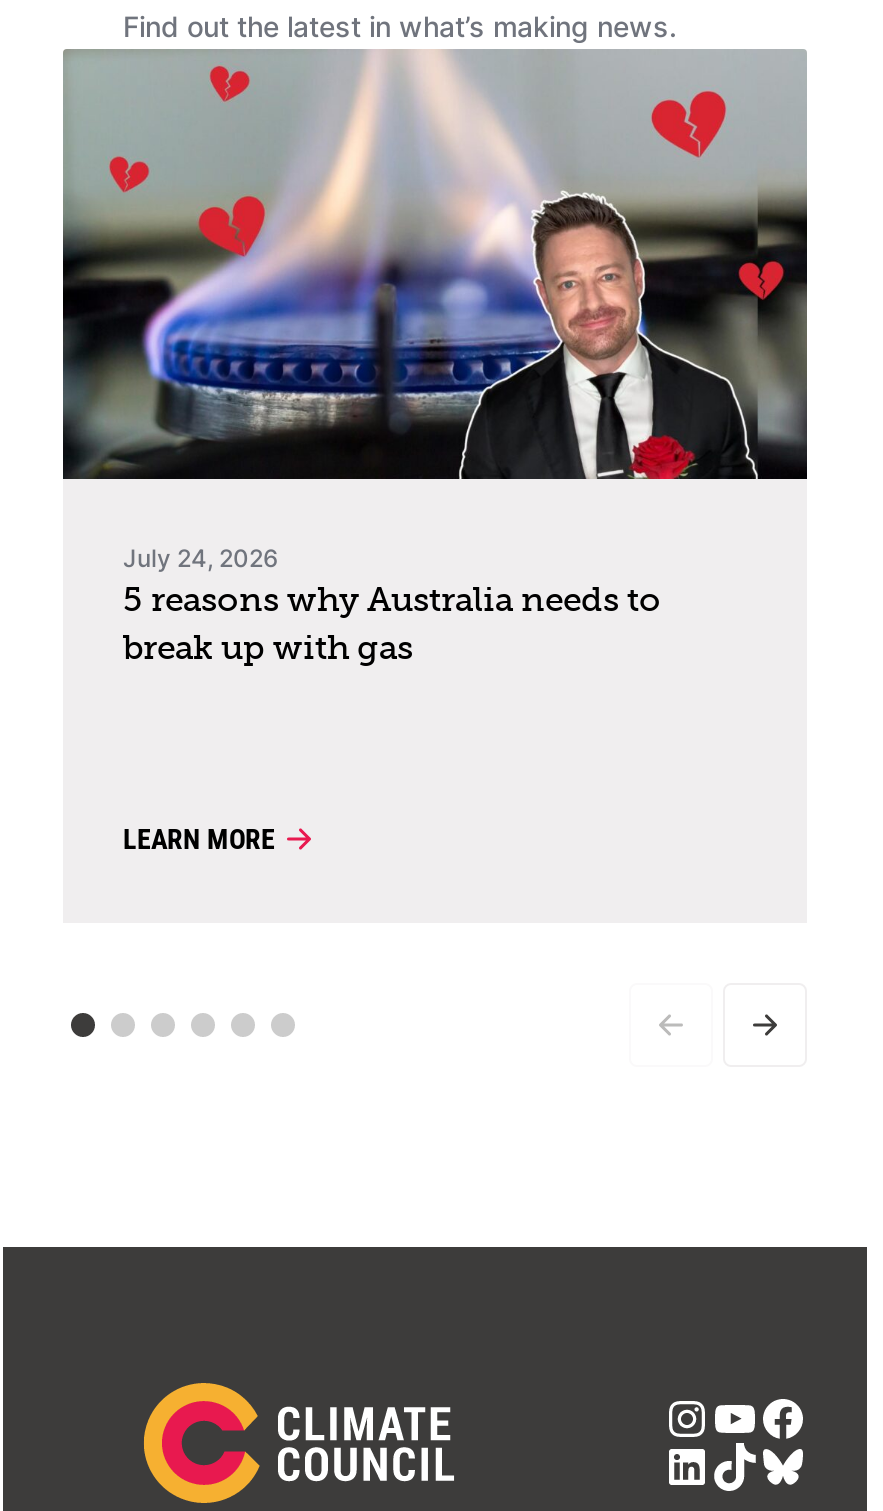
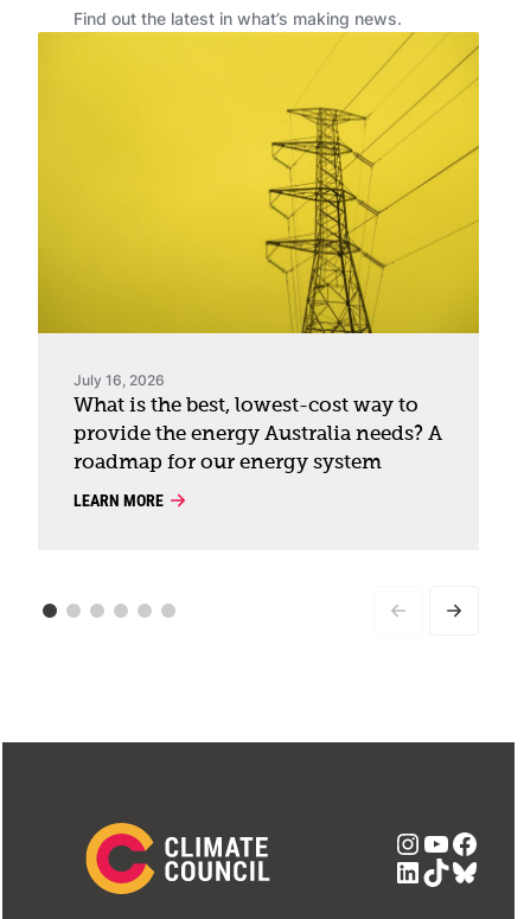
[61,49,809,668] [image] | July 24, 2026 | 5 reasons why Australia needs to | break up with gas -> [37,31,480,473] [image] | July 16, 2026 | What is the best, lowest-cost way to | provide the energy Australia needs? A | roadmap for our energy system

